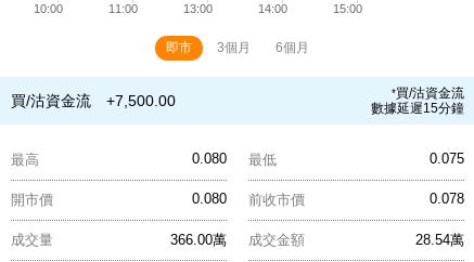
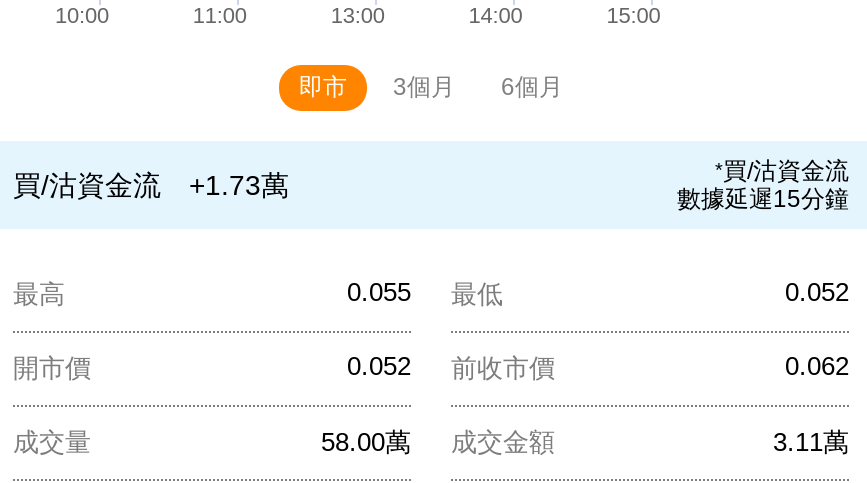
[11,92,176,109] 買/沽資金流 +7,500.00 -> [13,169,289,201] 買/沽資金流 +1.73萬
[192,150,277,168] 0.080 最低 -> [347,277,503,309] 0.055 最低
[430,150,464,167] 0.075 -> [785,277,849,307] 0.052
[192,191,305,208] 0.080 前收市價 -> [347,351,555,383] 0.052 前收市價
[430,191,464,207] 0.078 -> [785,351,849,381] 0.062
[170,232,305,248] 366.00萬 成交金額 -> [321,427,555,457] 58.00萬 成交金額
[415,232,464,248] 28.54萬 -> [773,427,849,457] 3.11萬

